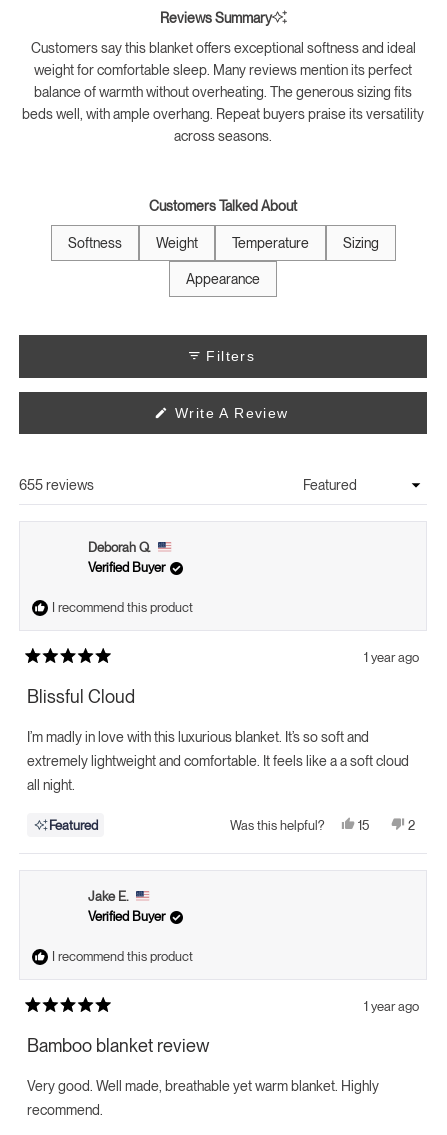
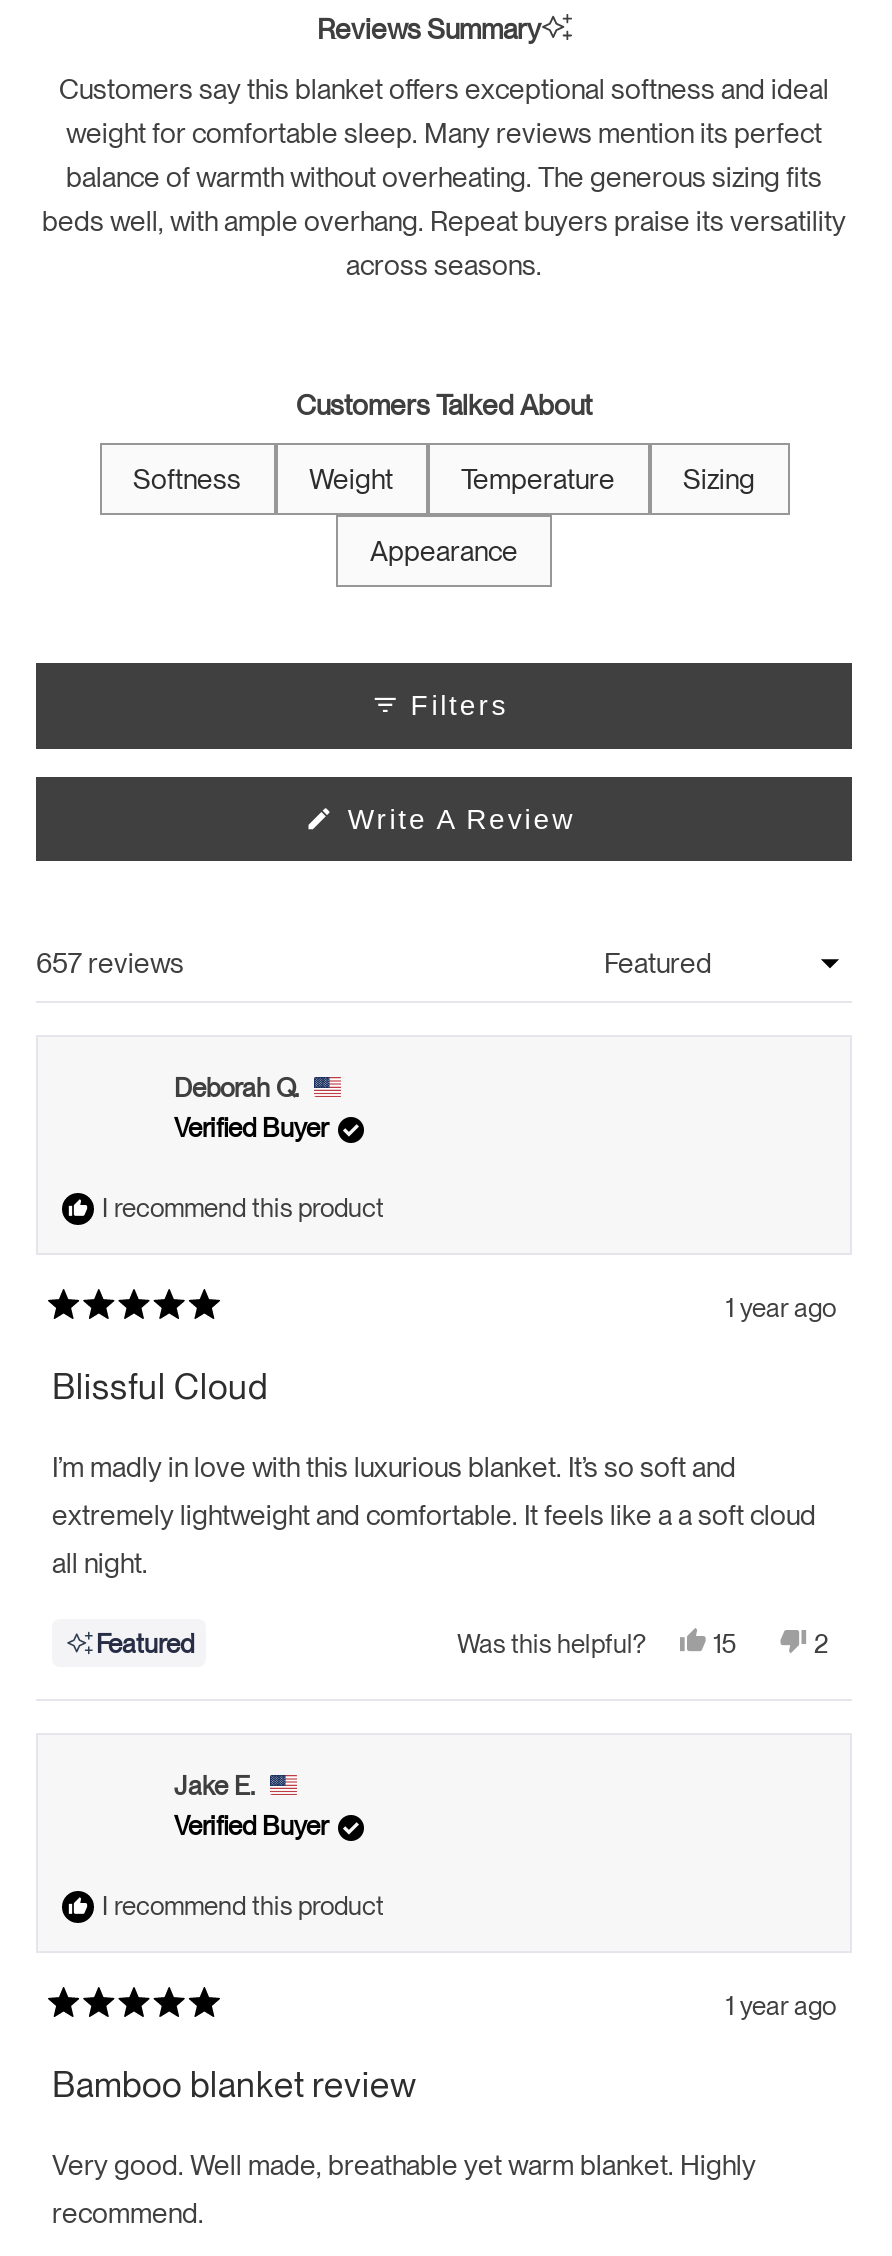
[19,477,94,493] 655 reviews -> [36,948,184,980] 657 reviews

